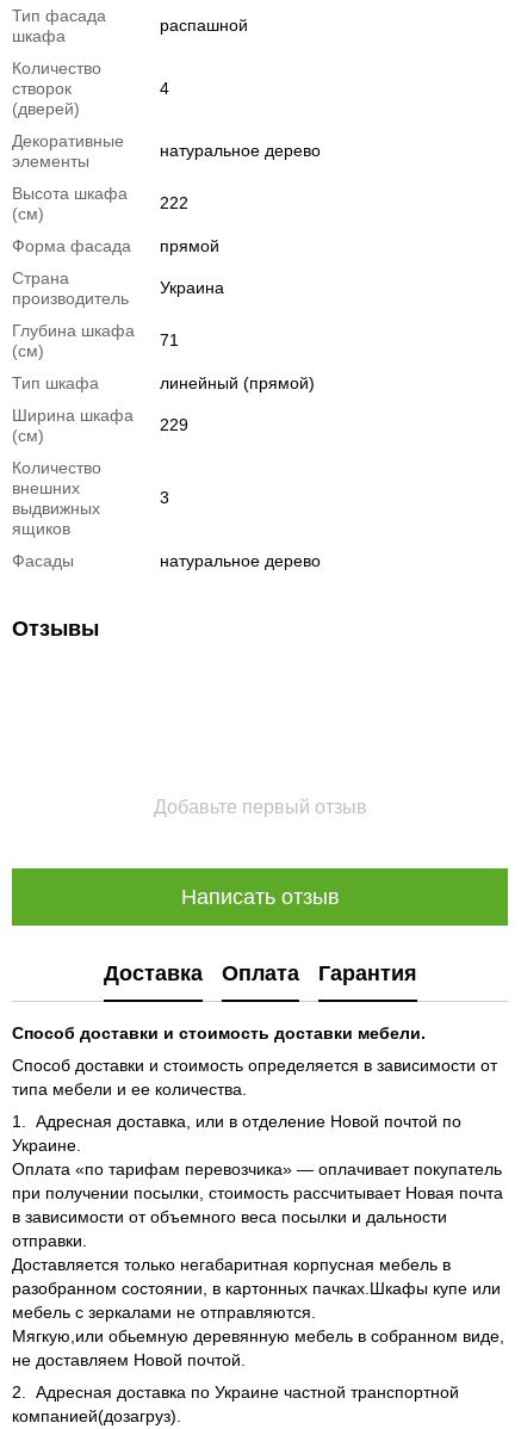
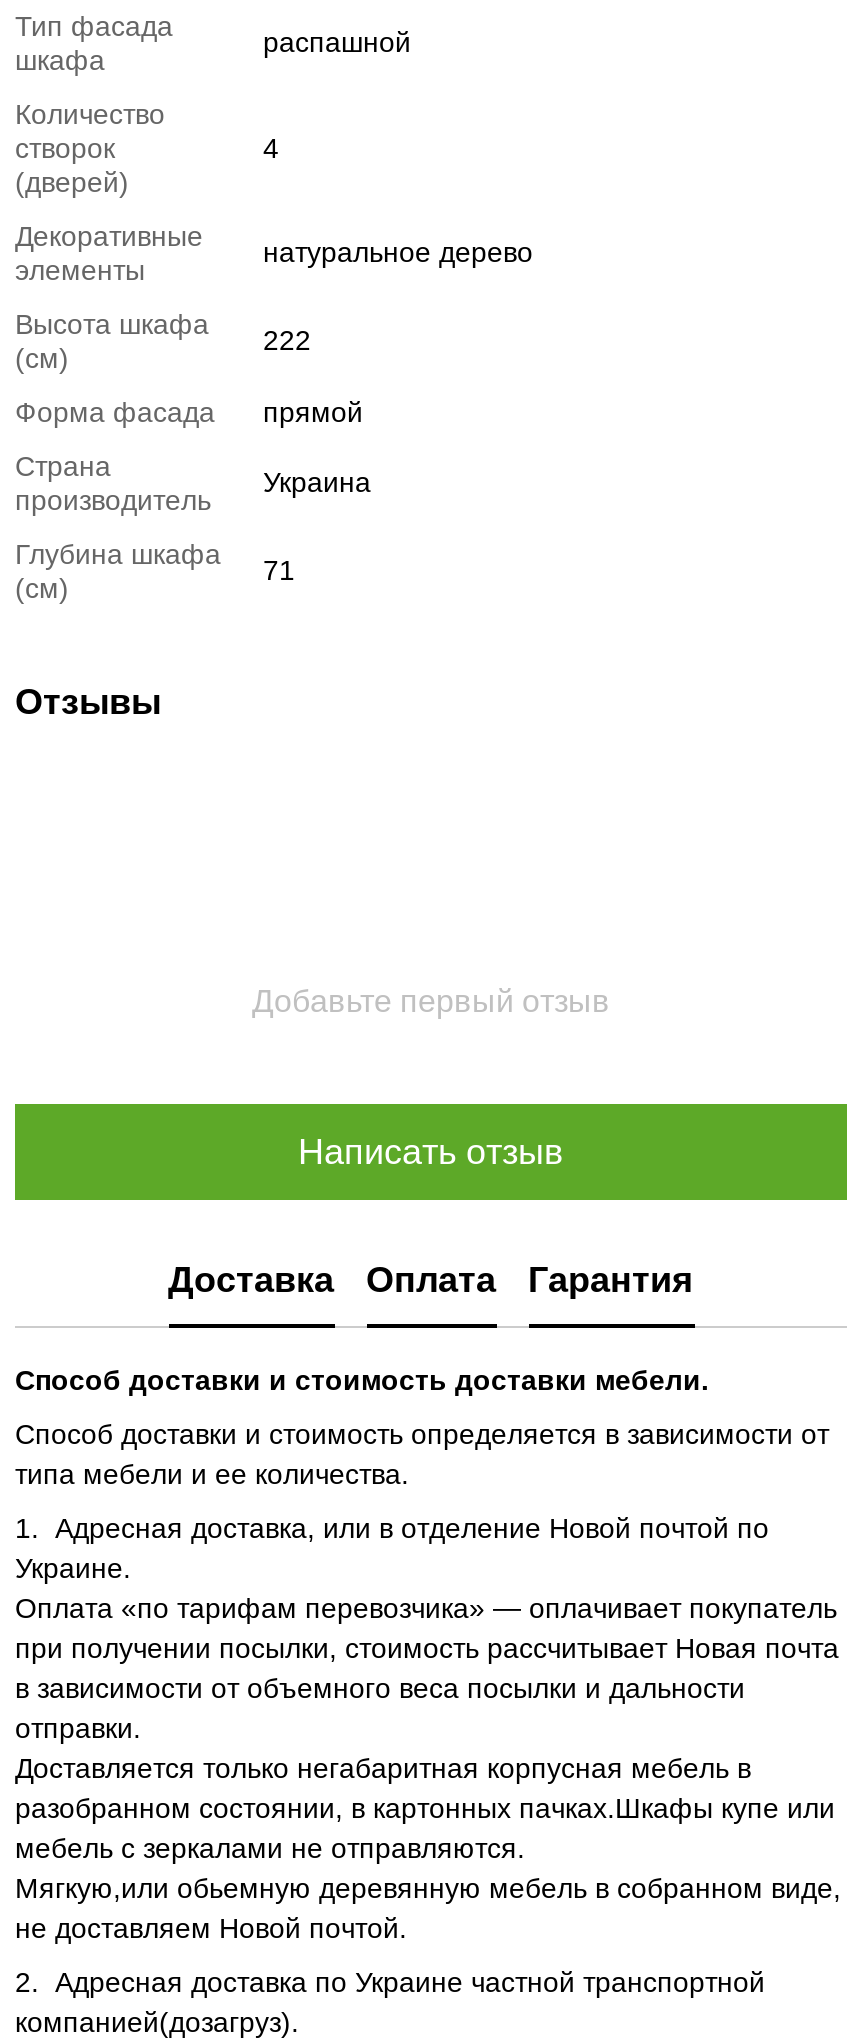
[12,374,315,446] Тип шкафа | линейный (прямой) | Ширина шкафа | (см) -> none
[12,416,188,539] 229 | Количество | внешних | выдвижных | ящиков -> none
[12,488,321,571] 3 | Фасады | натуральное дерево -> none

